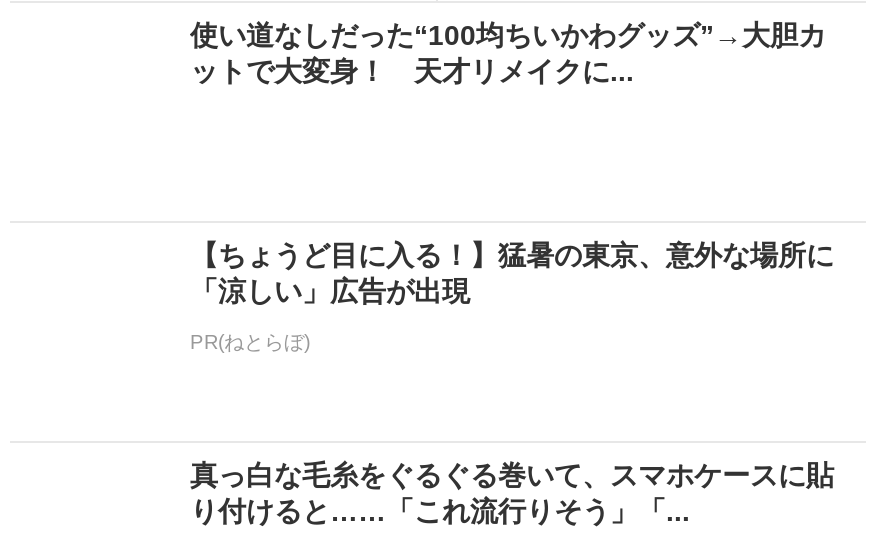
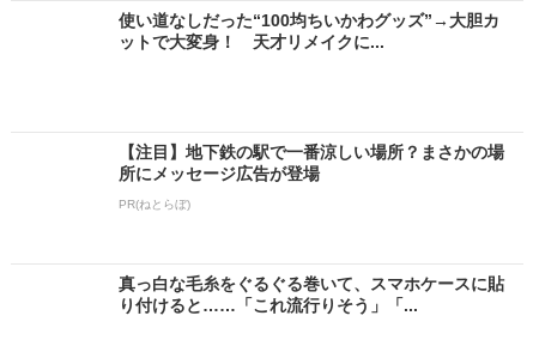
[190,239,834,307] 【ちょうど目に入る！】猛暑の東京、意外な場所に | 「涼しい」広告が出現 -> [119,143,504,184] 【注目】地下鉄の駅で一番涼しい場所？まさかの場 | 所にメッセージ広告が登場

